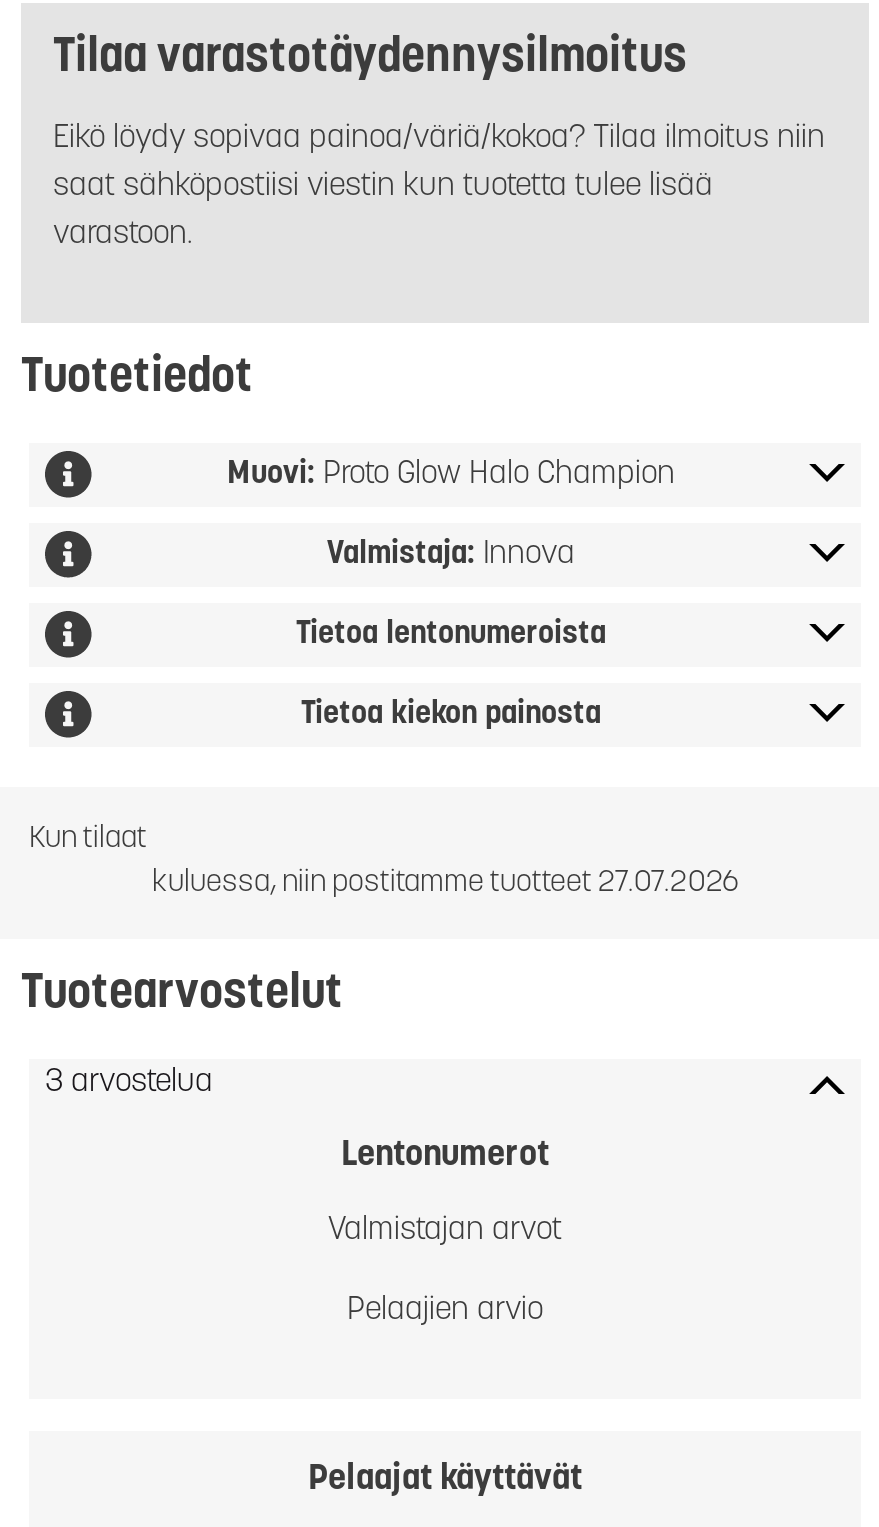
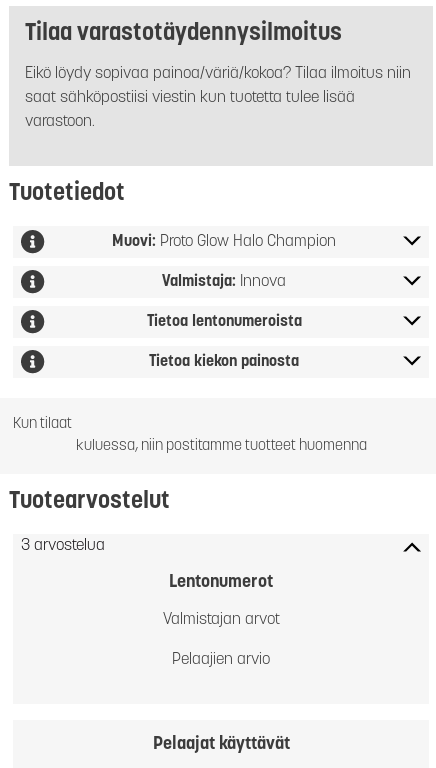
[152,869,738,899] kuluessa, niin postitamme tuotteet 27.07.2026 -> [75,439,366,454] kuluessa, niin postitamme tuotteet huomenna

